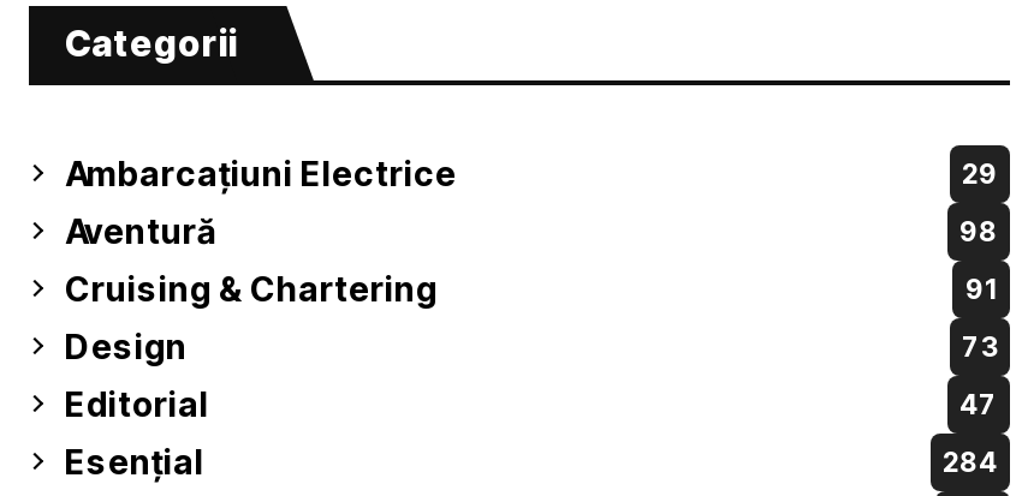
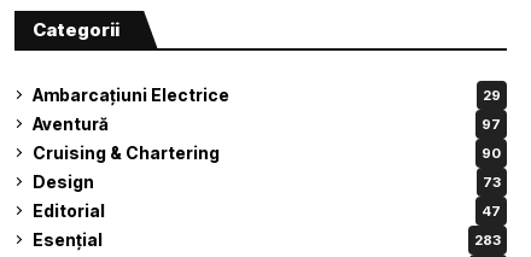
[959,214,998,248] 98 -> [482,116,501,132] 97
[965,272,997,306] 91 -> [482,145,501,161] 90
[943,445,998,479] 284 -> [474,231,501,248] 283

